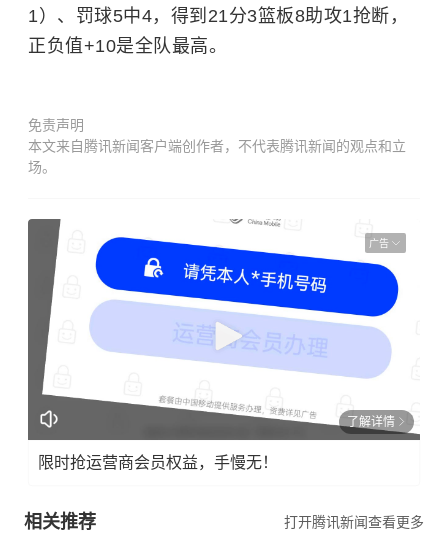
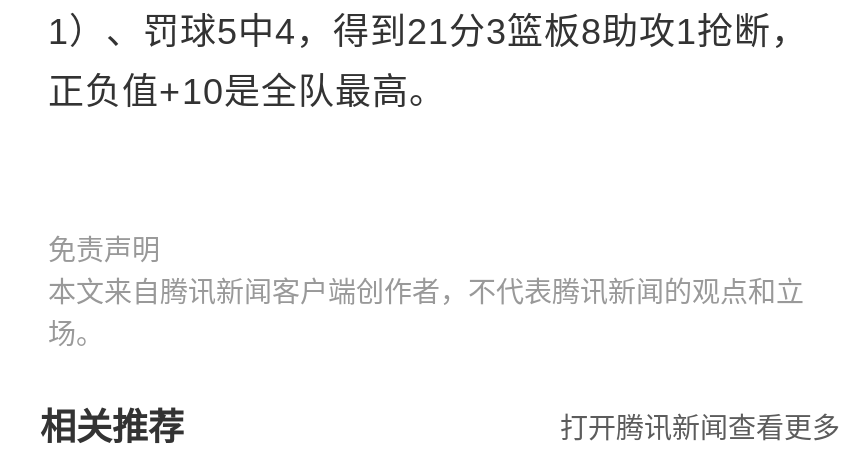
[27,218,421,441] [image] | 广告 -> none
[38,415,395,471] 了解详情 | 限时抢运营商会员权益，手慢无！ -> none

